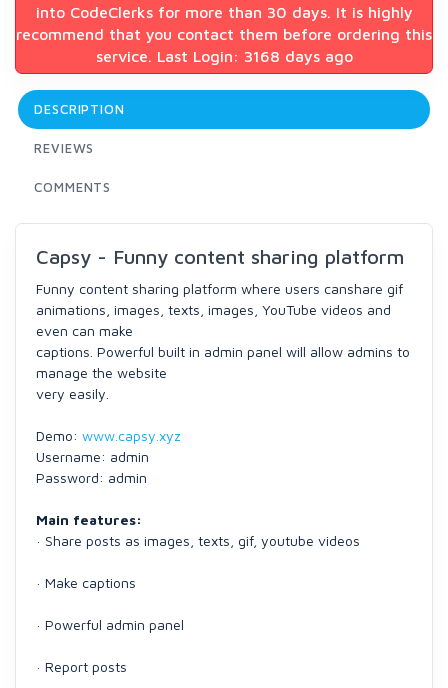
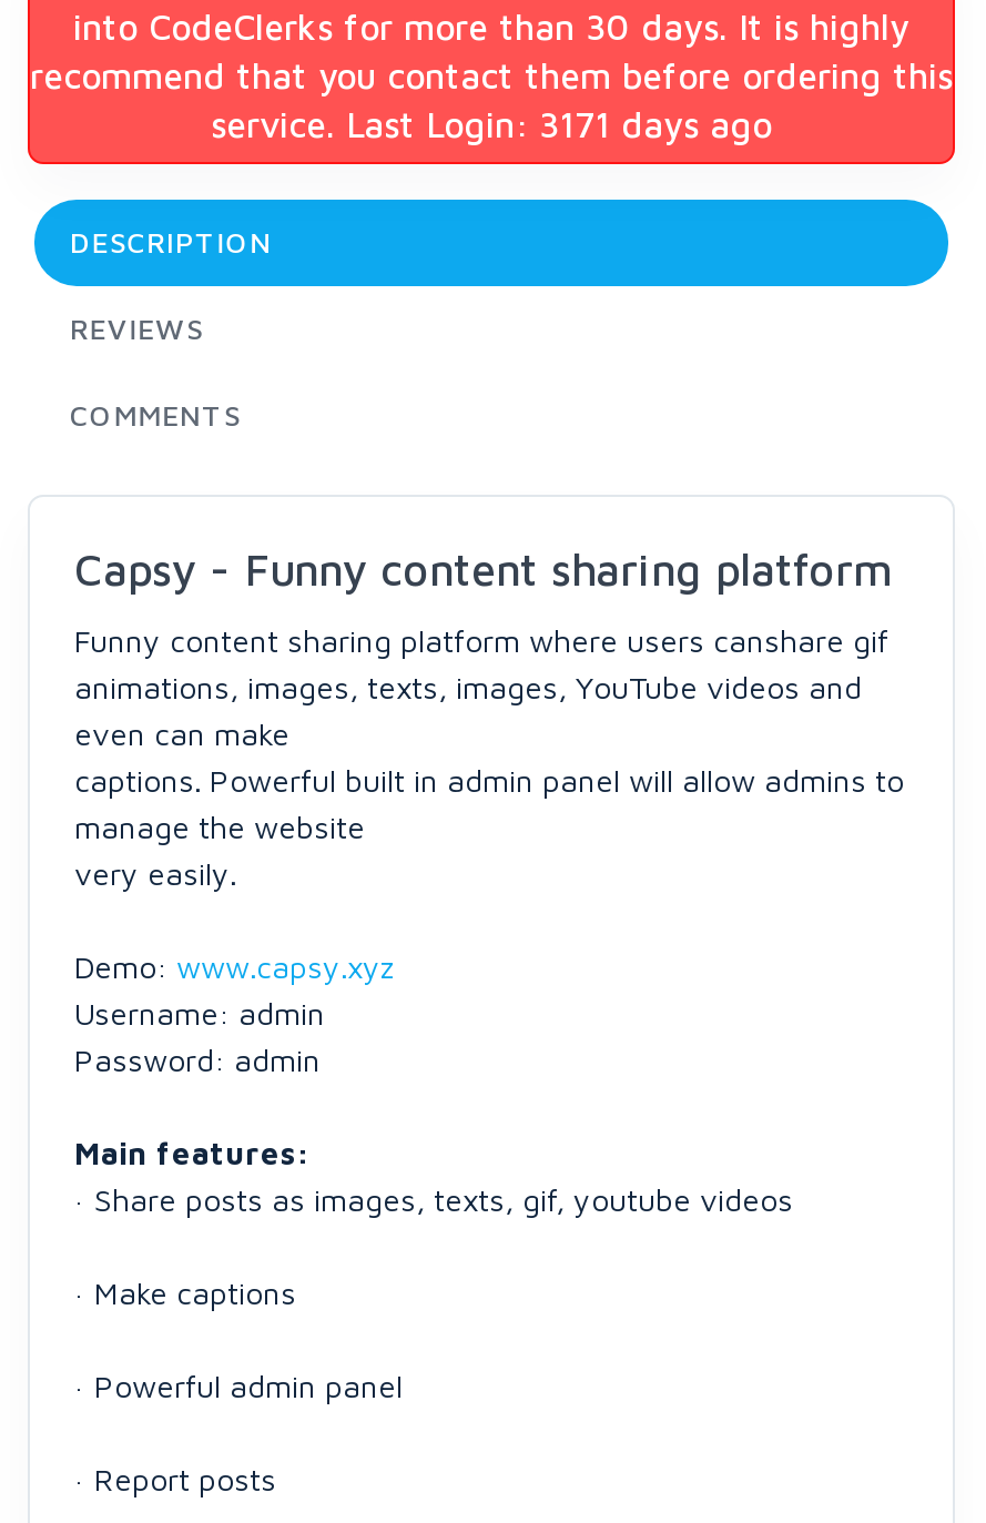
[95,47,352,65] service. Last Login: 3168 days ago -> [211,104,772,144] service. Last Login: 3171 days ago

